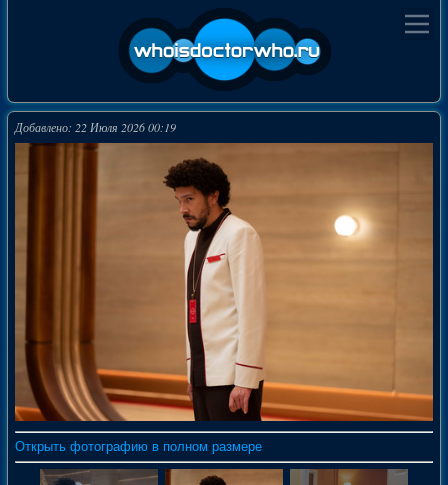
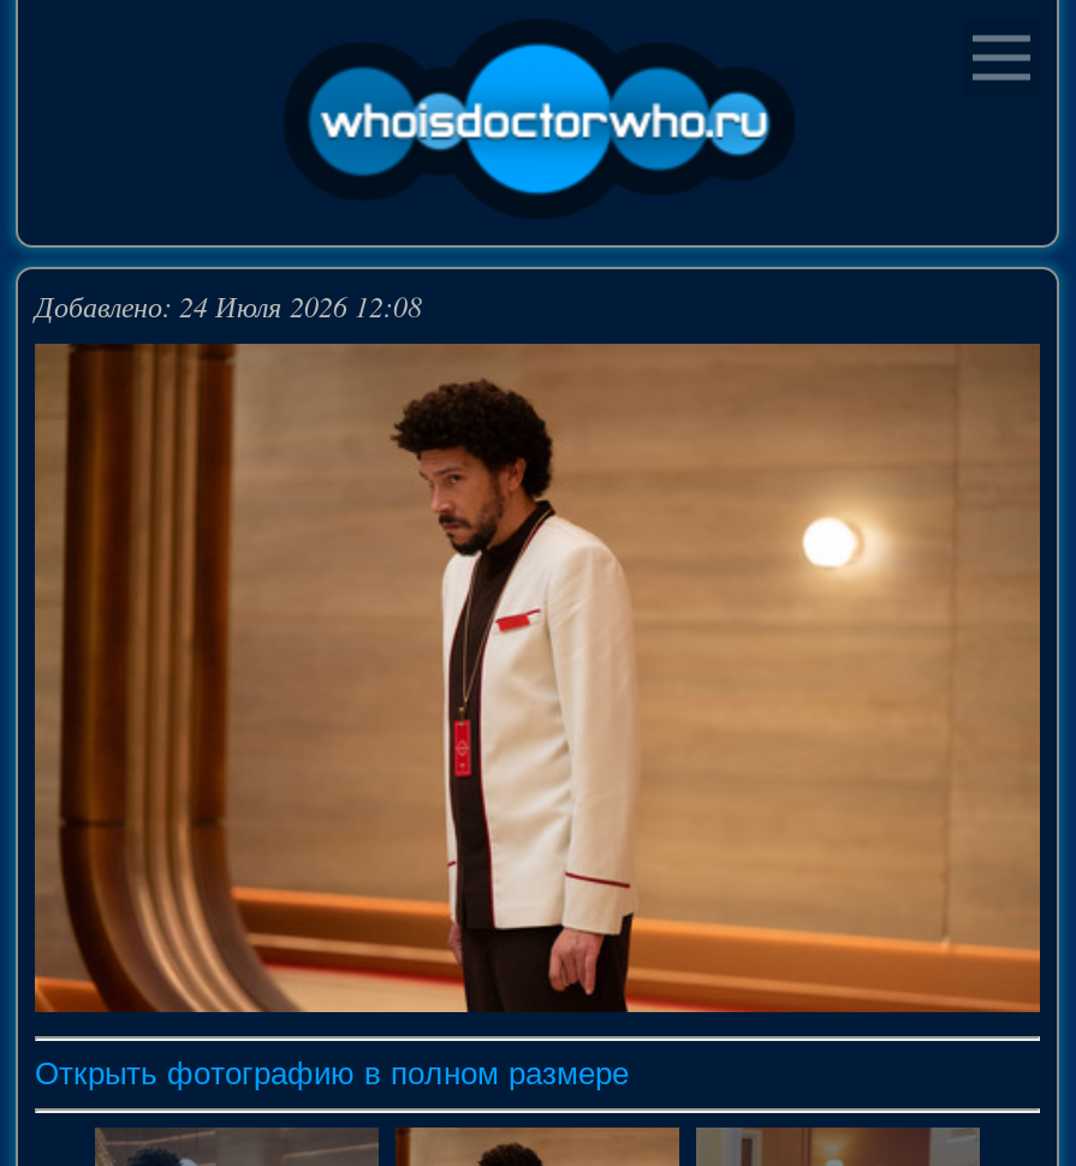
[15,119,176,135] Добавлено: 22 Июля 2026 00:19 -> [35,286,422,325] Добавлено: 24 Июля 2026 12:08

